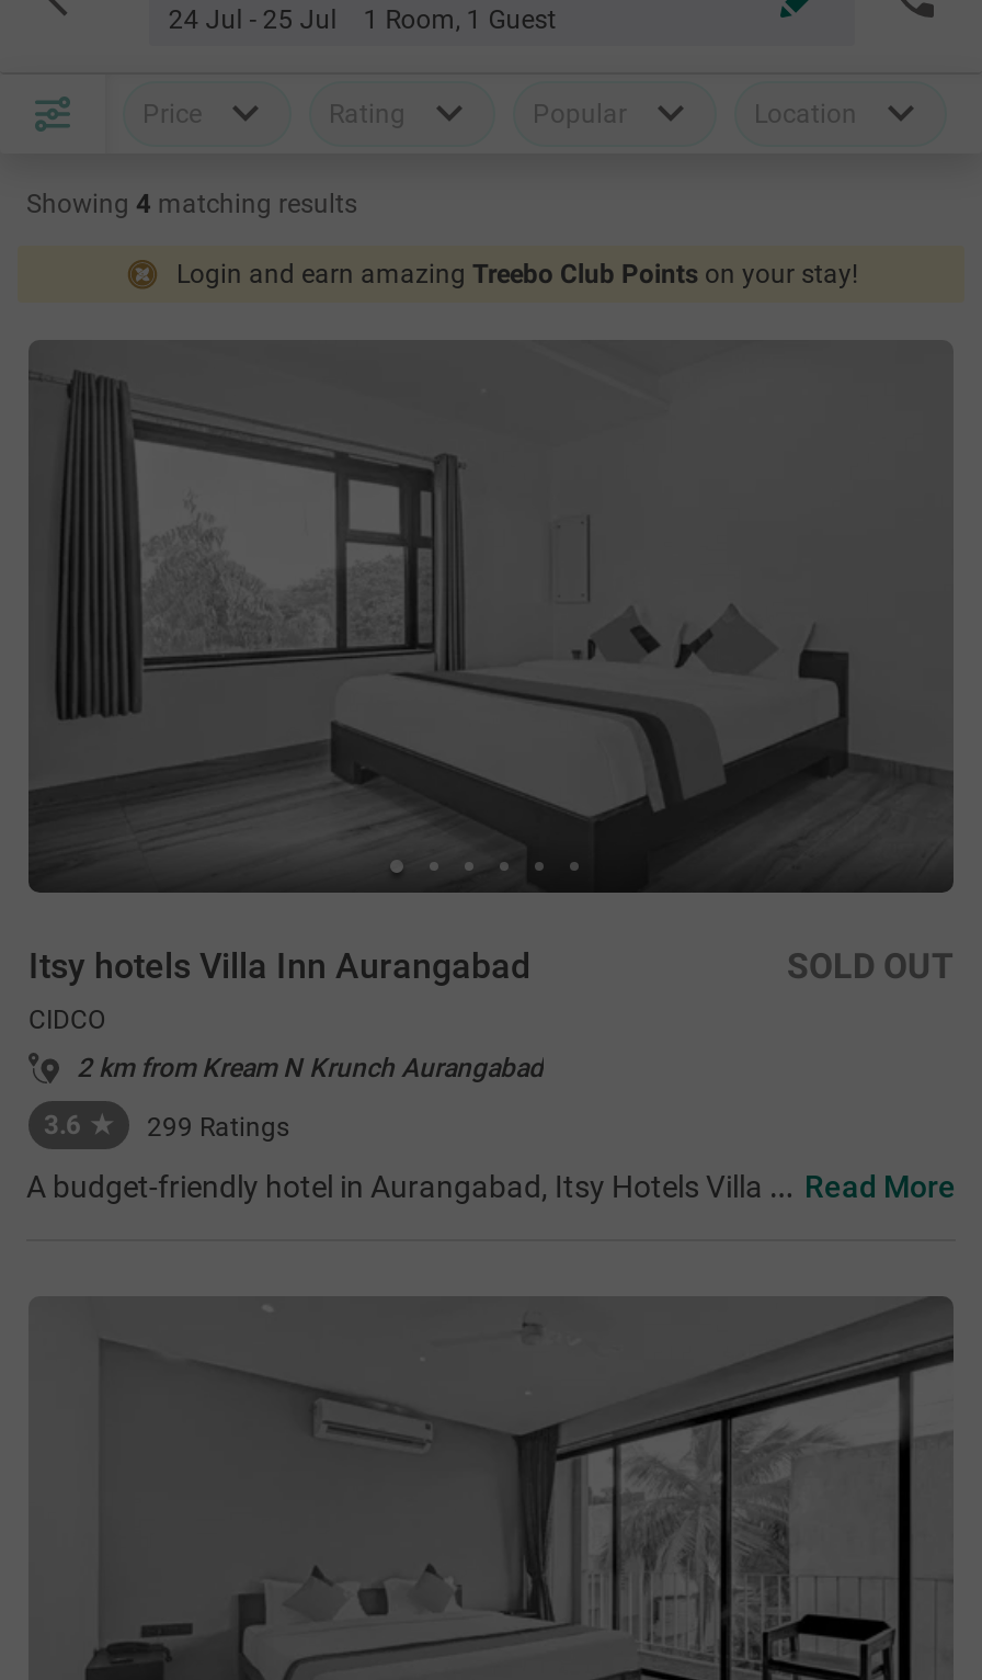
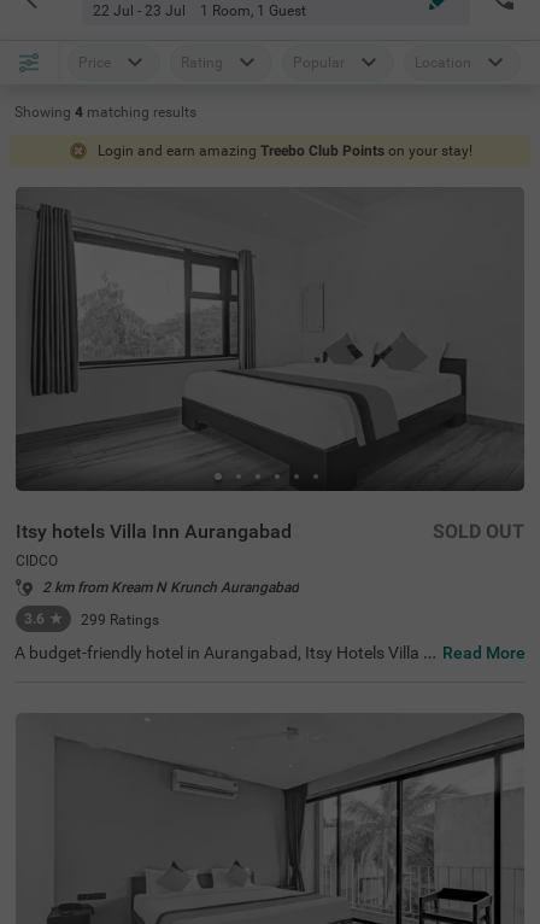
[168,4,556,35] 24 Jul - 25 Jul 1 Room, 1 Guest -> [93,2,306,19] 22 Jul - 23 Jul 1 Room, 1 Guest

